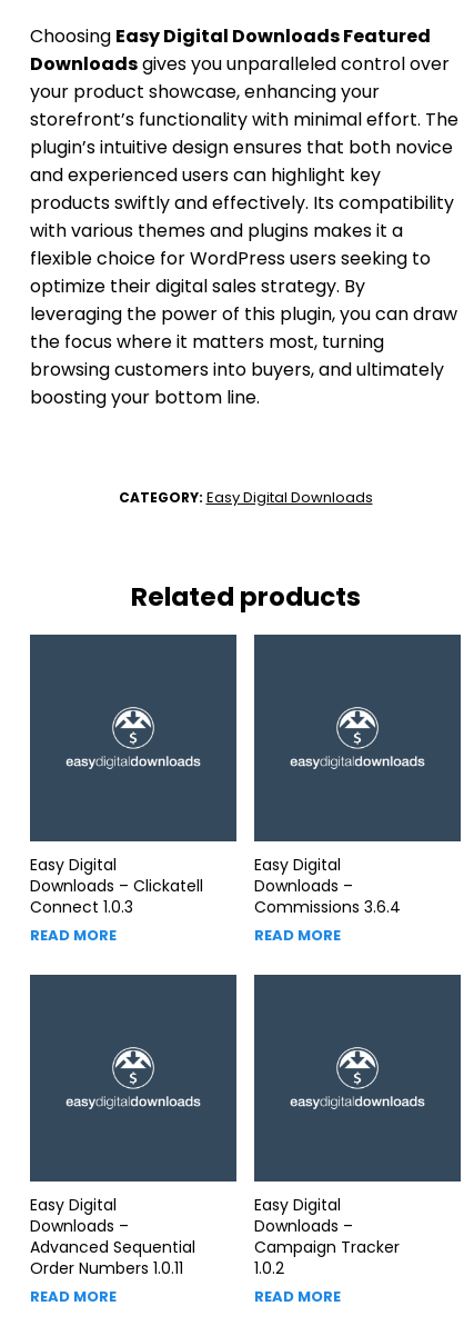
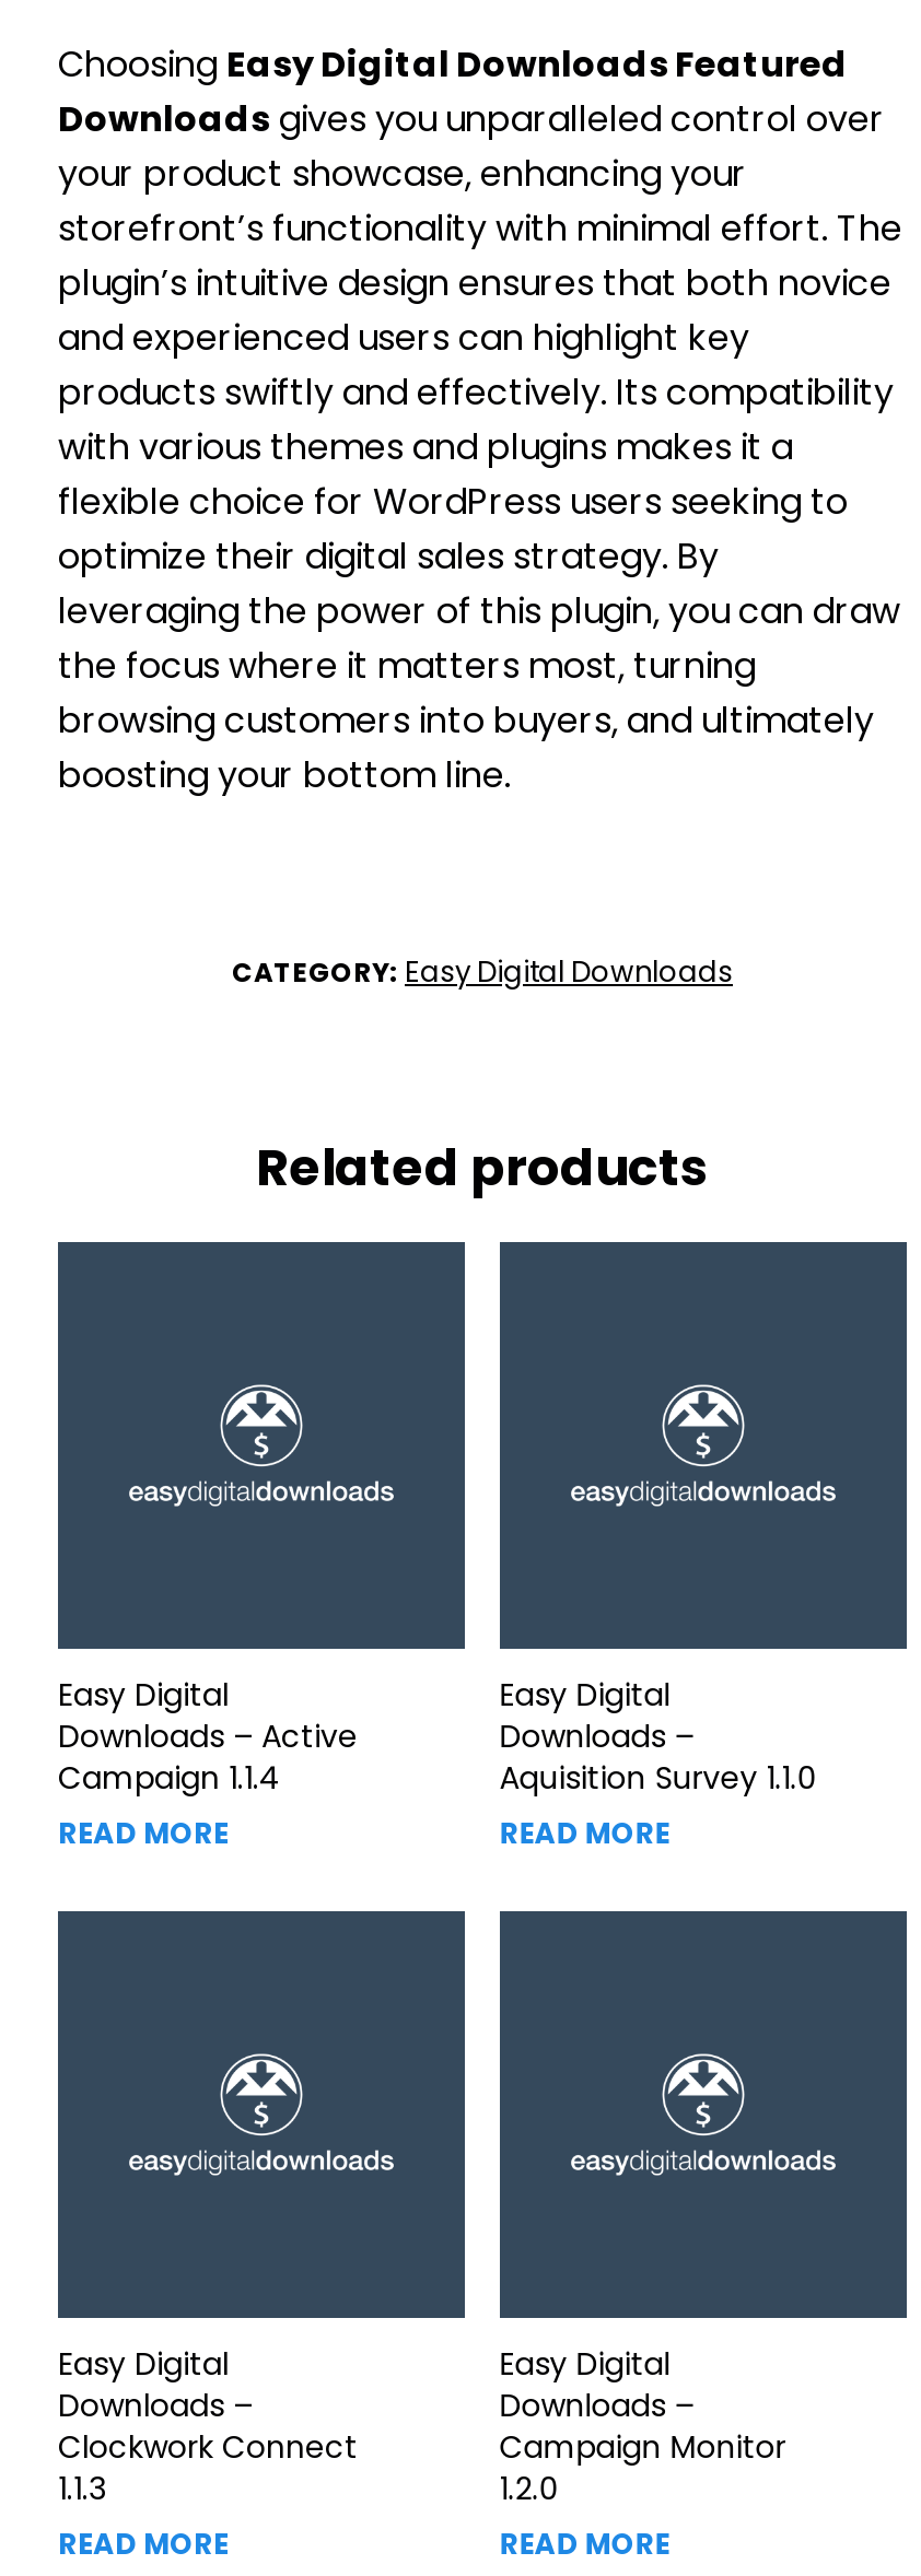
[30,875,203,918] Downloads – Clickatell | Connect 1.0.3 -> [58,1714,358,1799] Downloads – Active | Campaign 1.1.4
[254,896,401,918] Commissions 3.6.4 -> [499,1756,817,1799] Aquisition Survey 1.1.0
[30,1236,195,1280] Advanced Sequential | Order Numbers 1.0.11 -> [58,2426,358,2511] Clockwork Connect | 1.1.3
[254,1236,399,1258] Campaign Tracker -> [499,2426,786,2469] Campaign Monitor
[254,1257,284,1280] 1.0.2 -> [499,2467,559,2511] 1.2.0

